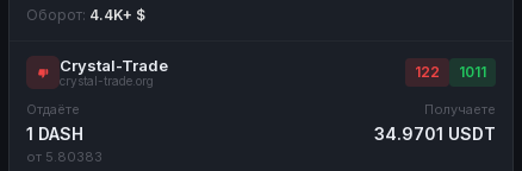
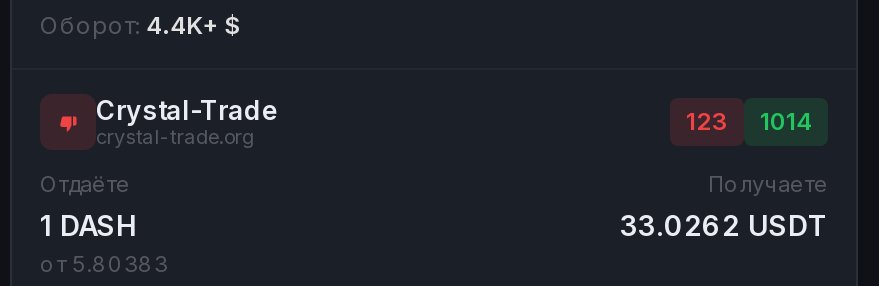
[415,62,440,80] 122 -> [686,105,728,135] 123
[459,62,486,80] 1011 -> [760,105,812,135] 1014
[374,123,496,143] 34.9701 USDT -> [620,207,828,241] 33.0262 USDT

